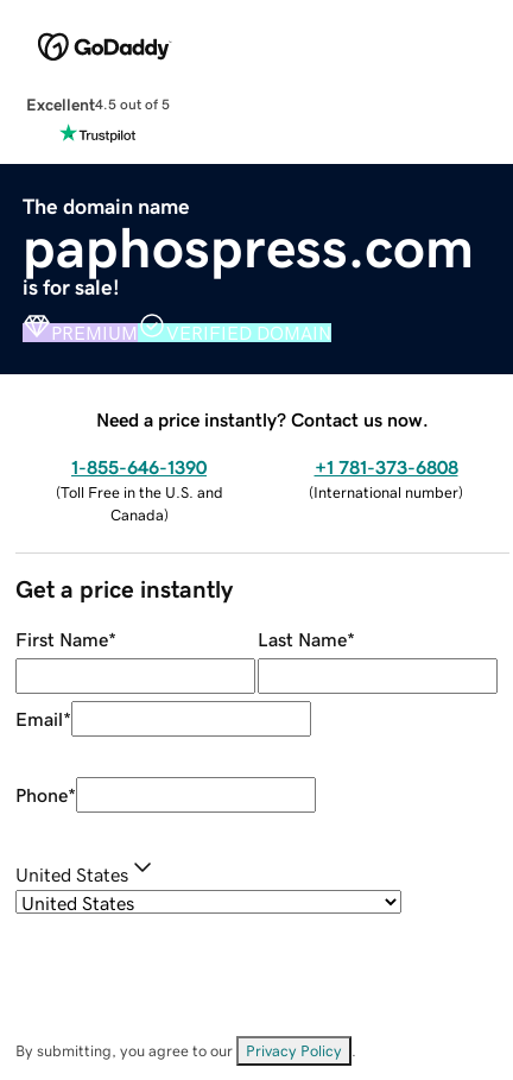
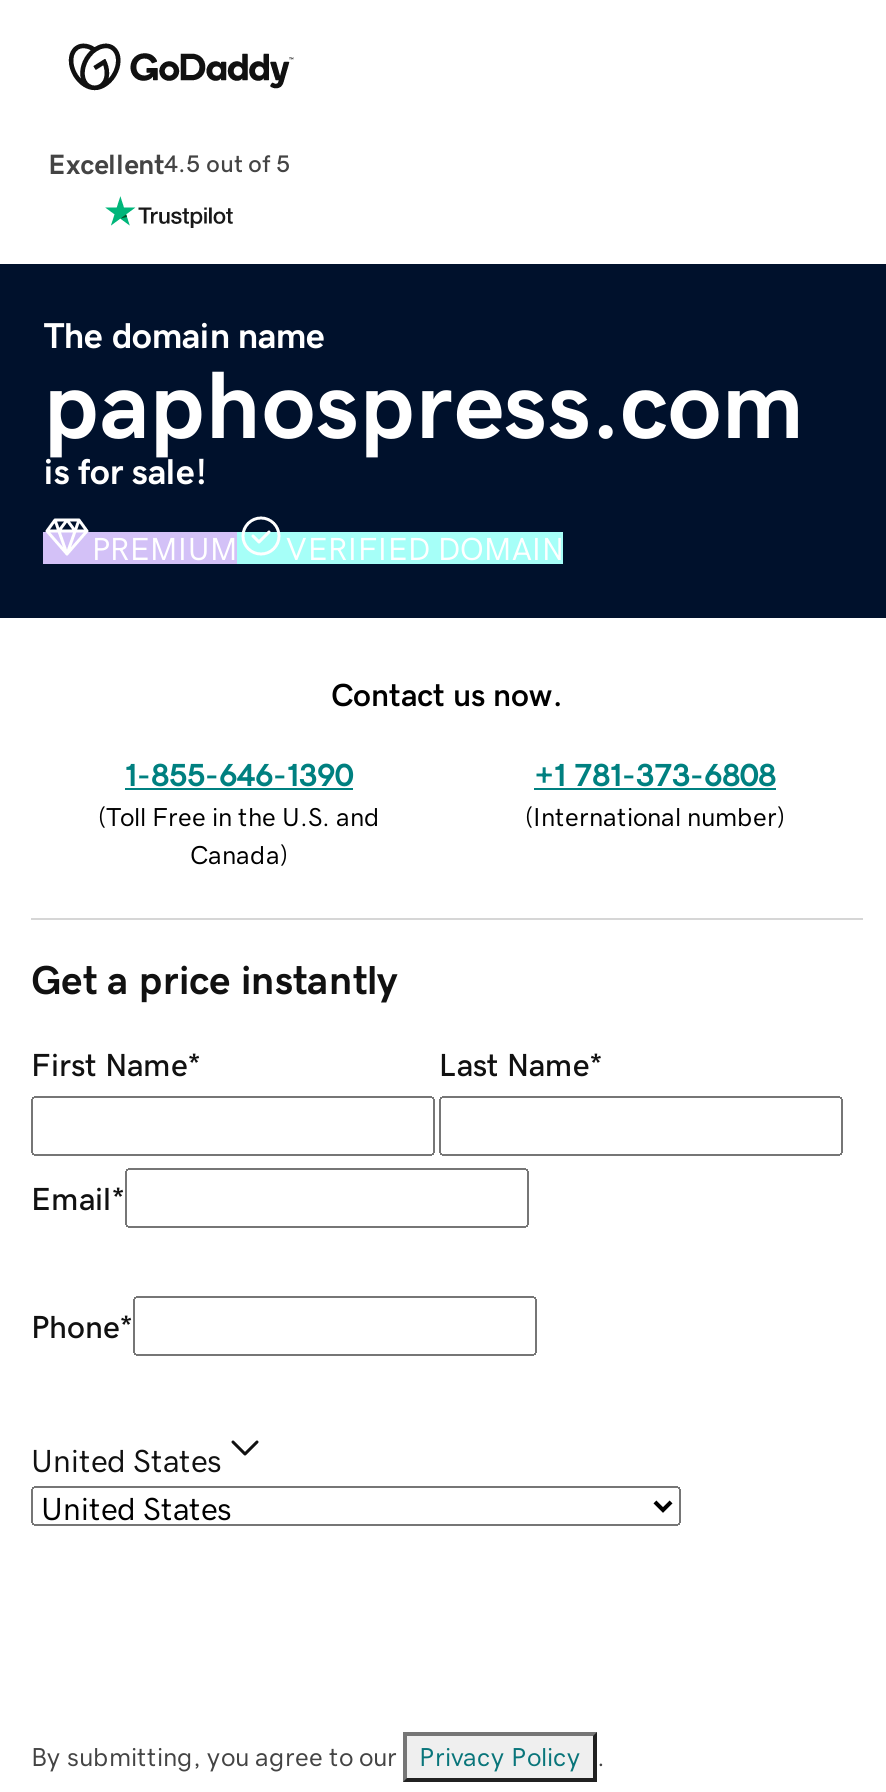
[96,409,429,428] Need a price instantly? Contact us now. -> [331,677,563,709] Contact us now.

